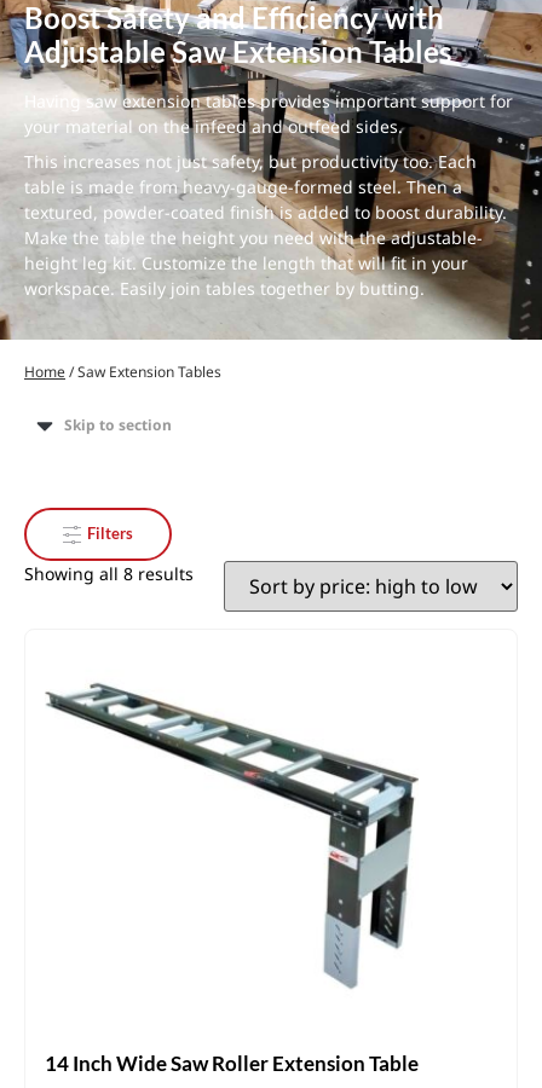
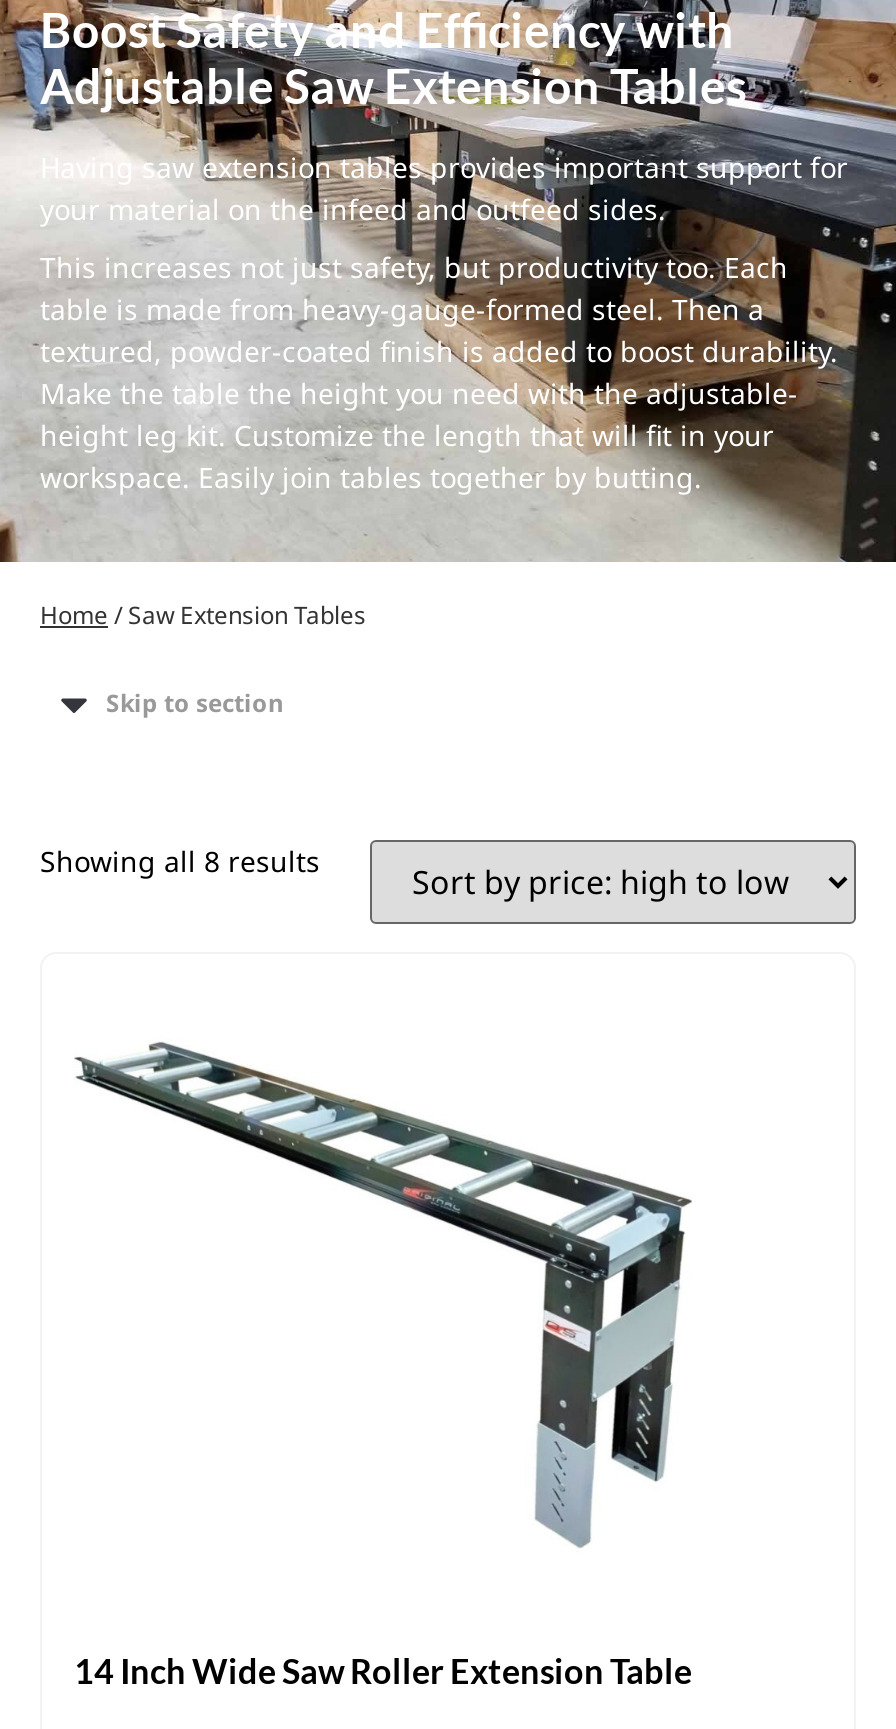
[87,523,133,543] Filters -> none

